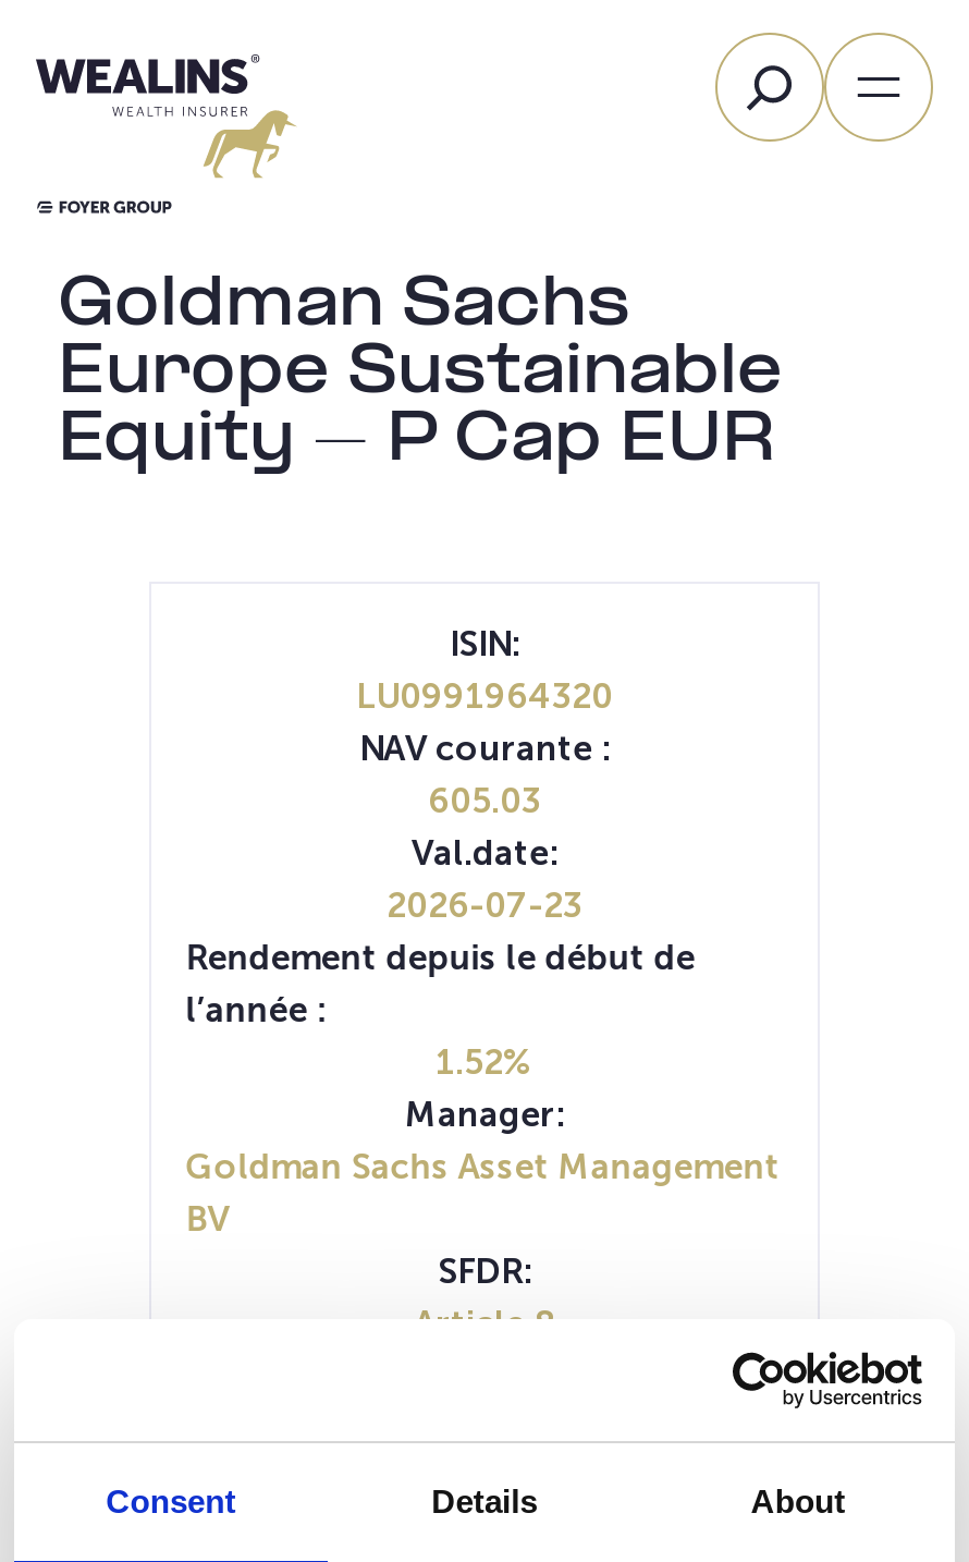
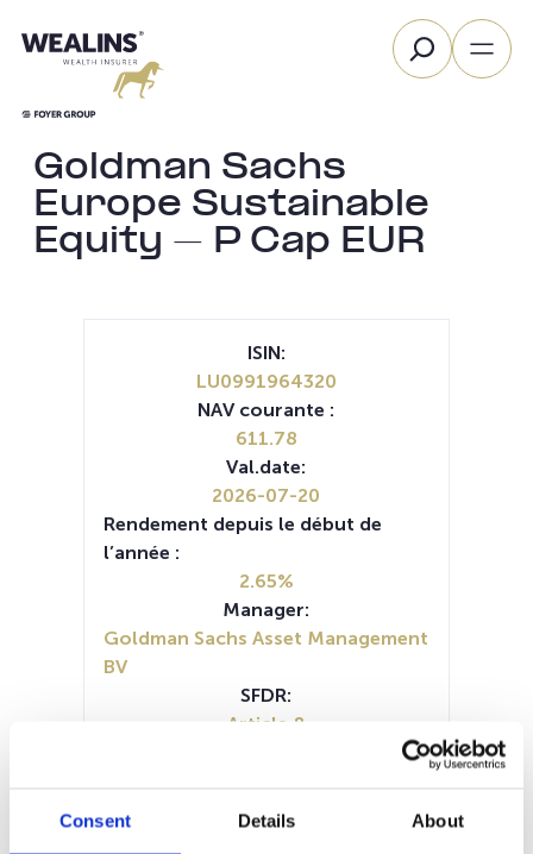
[428,779,541,820] 605.03 -> [236,427,297,449] 611.78
[387,884,582,925] 2026-07-23 -> [212,484,321,506] 2026-07-20
[436,1040,533,1082] 1.52% -> [239,569,294,592] 2.65%

